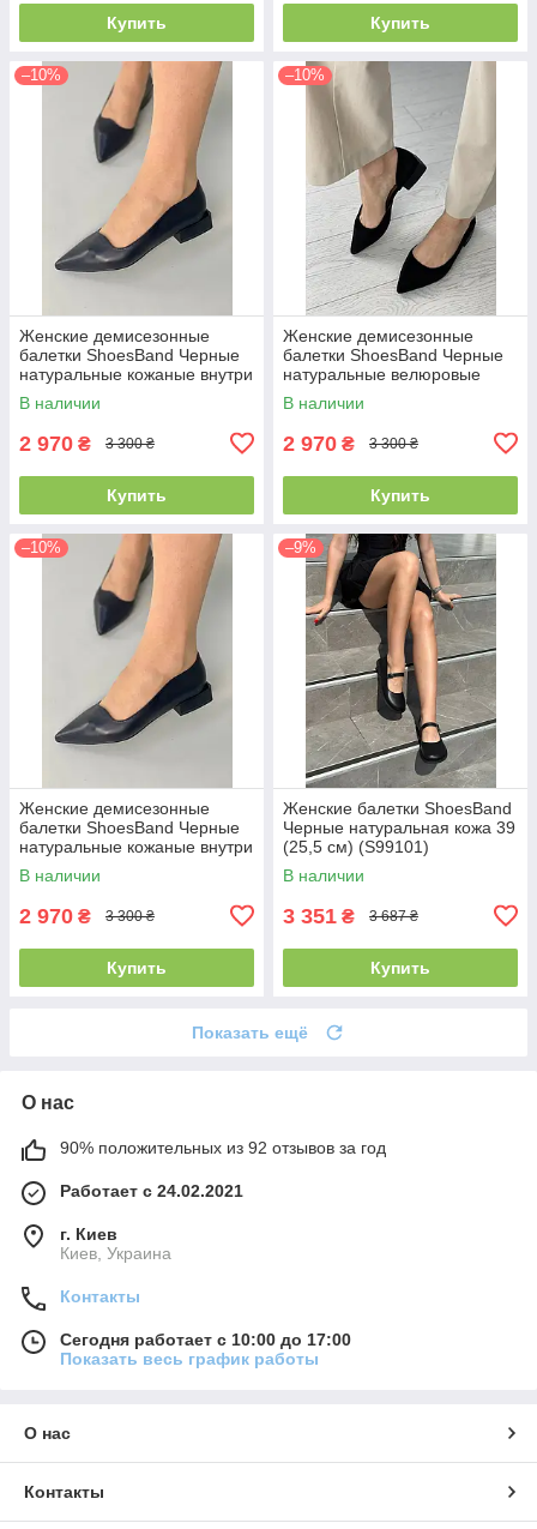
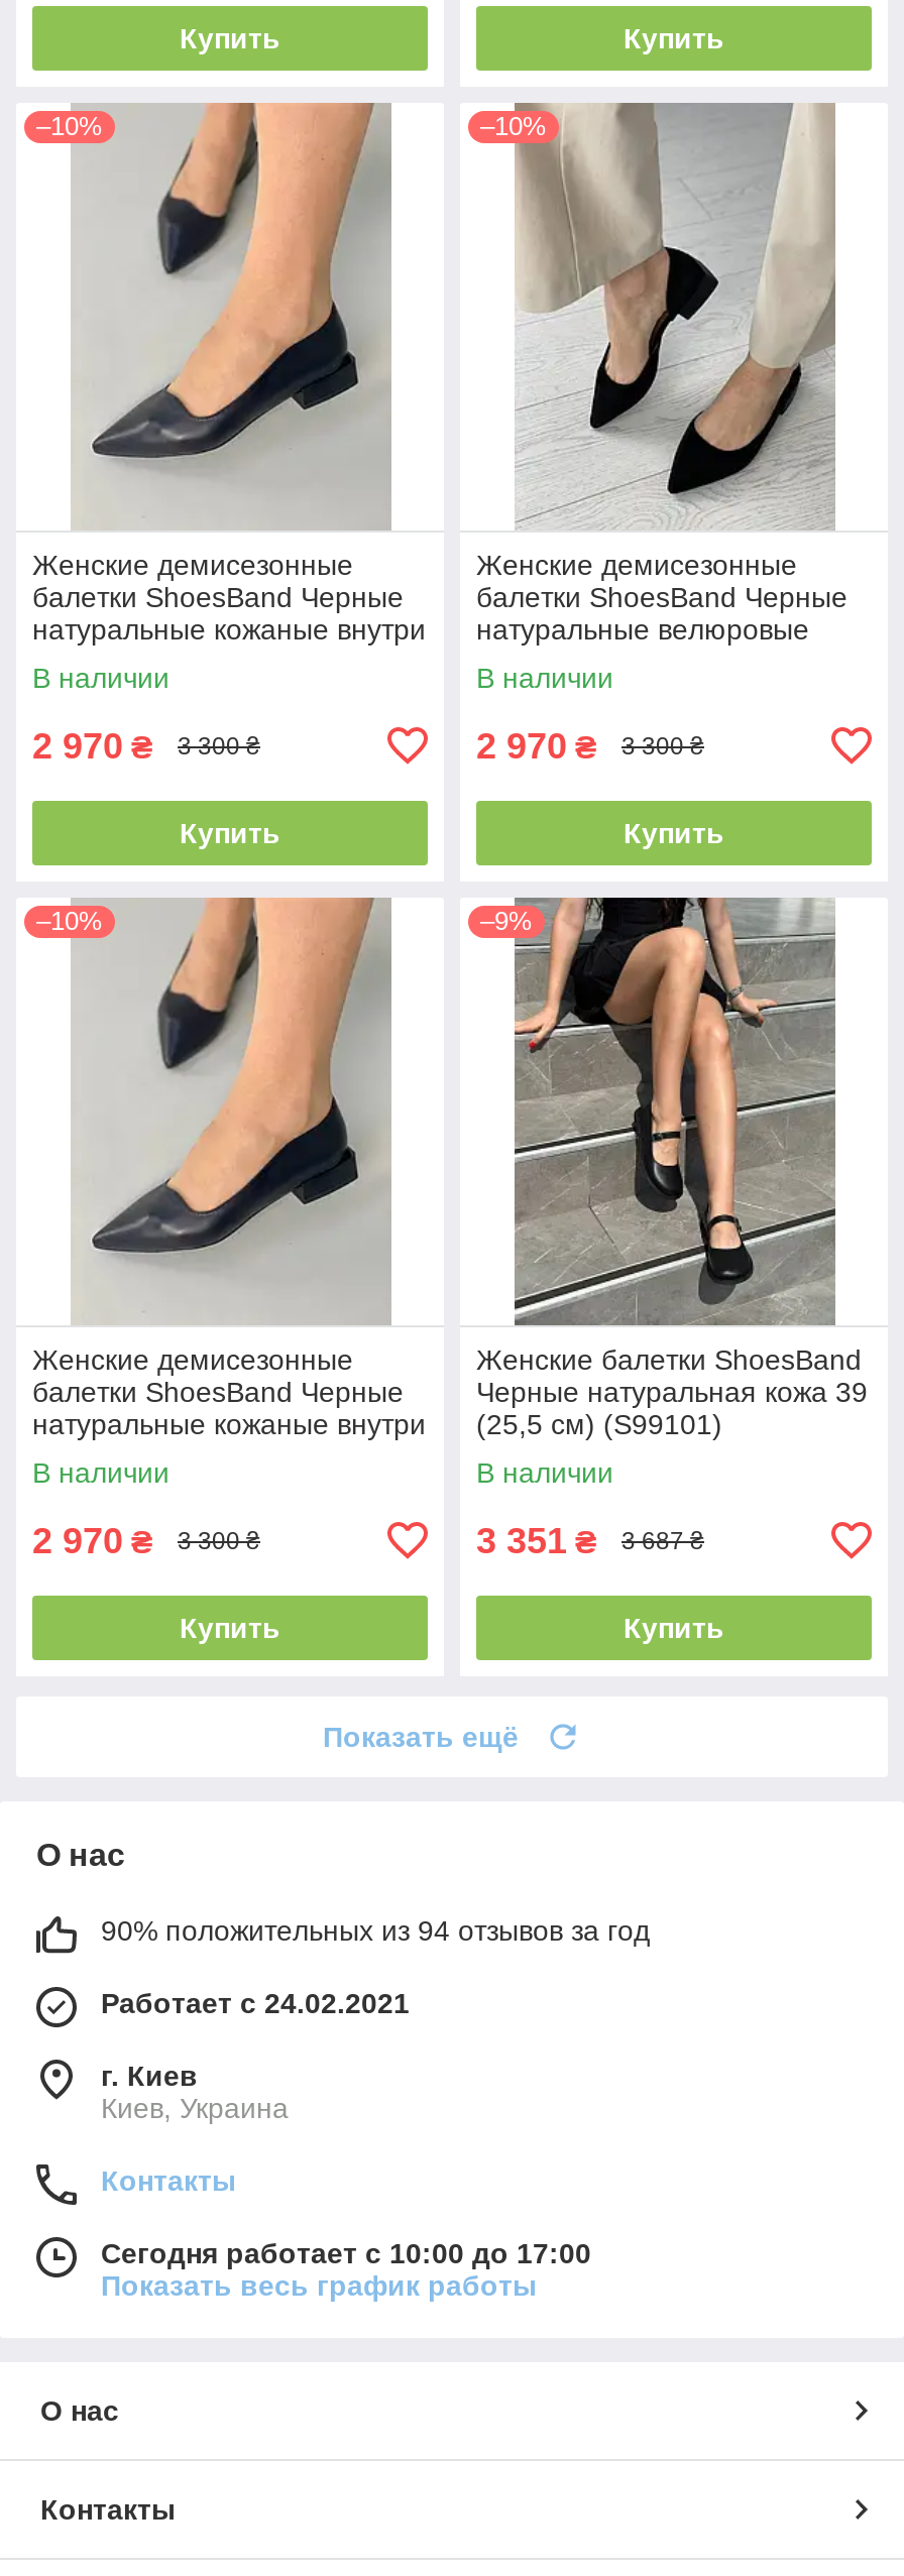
[60,1138,386,1157] 90% положительных из 92 отзывов за год -> [101,1914,650,1946] 90% положительных из 94 отзывов за год

